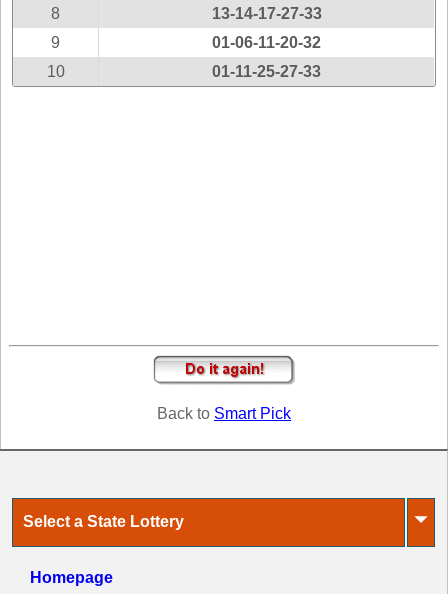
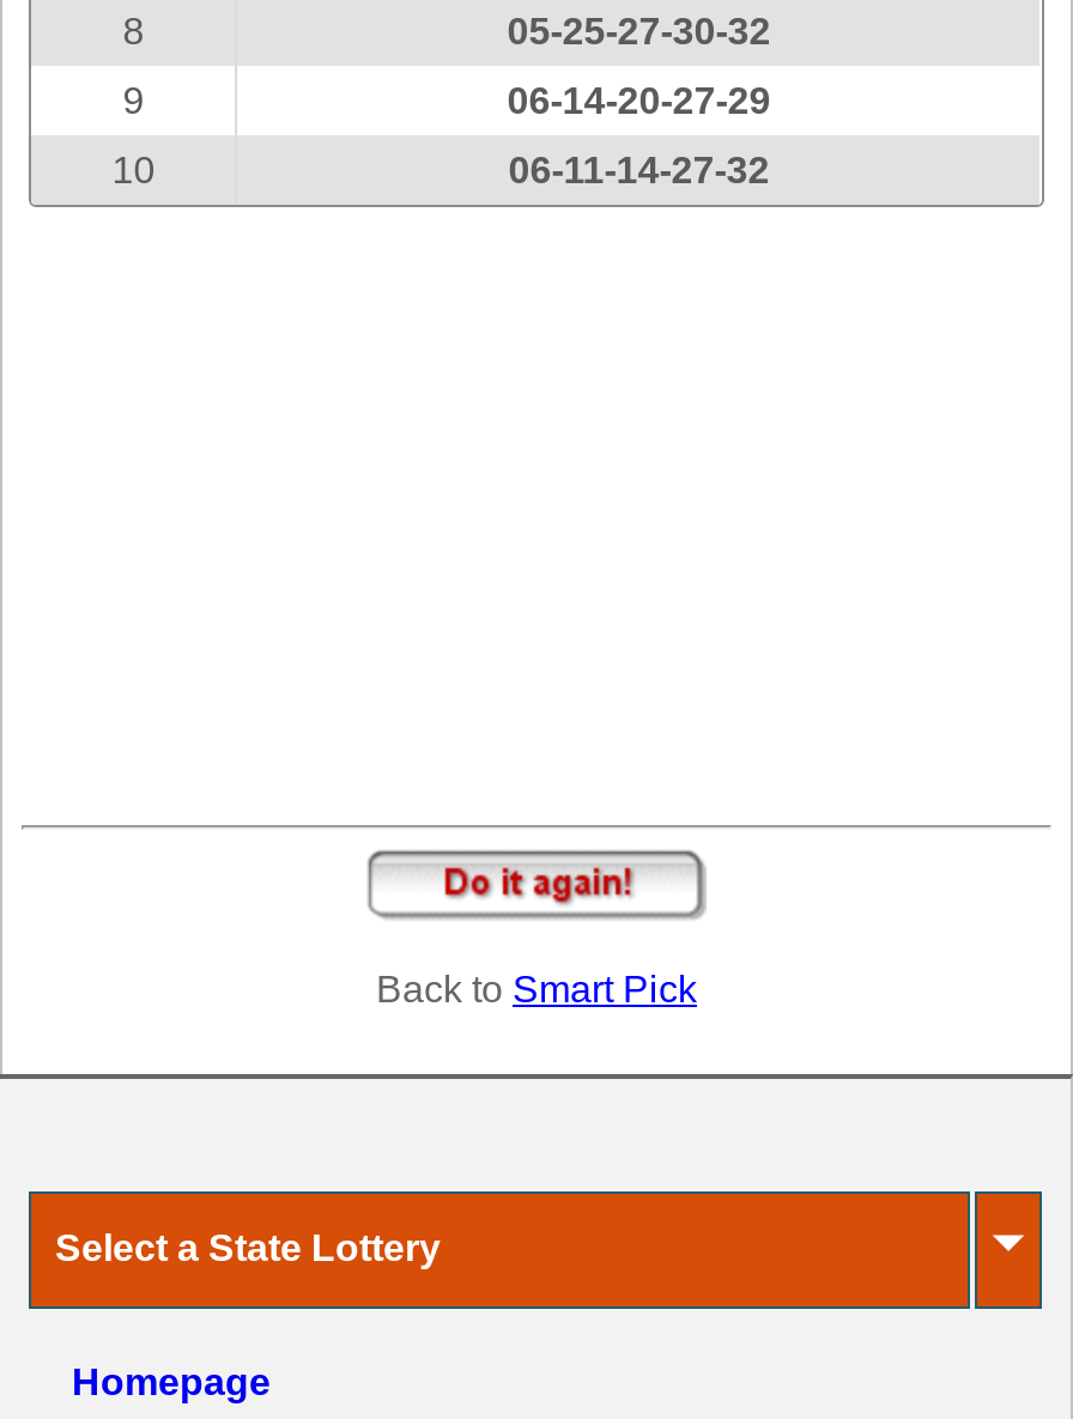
[212,5,322,22] 13-14-17-27-33 -> [507,11,771,51] 05-25-27-30-32
[212,34,321,51] 01-06-11-20-32 -> [507,80,771,121] 06-14-20-27-29
[212,63,321,80] 01-11-25-27-33 -> [508,150,770,190] 06-11-14-27-32

